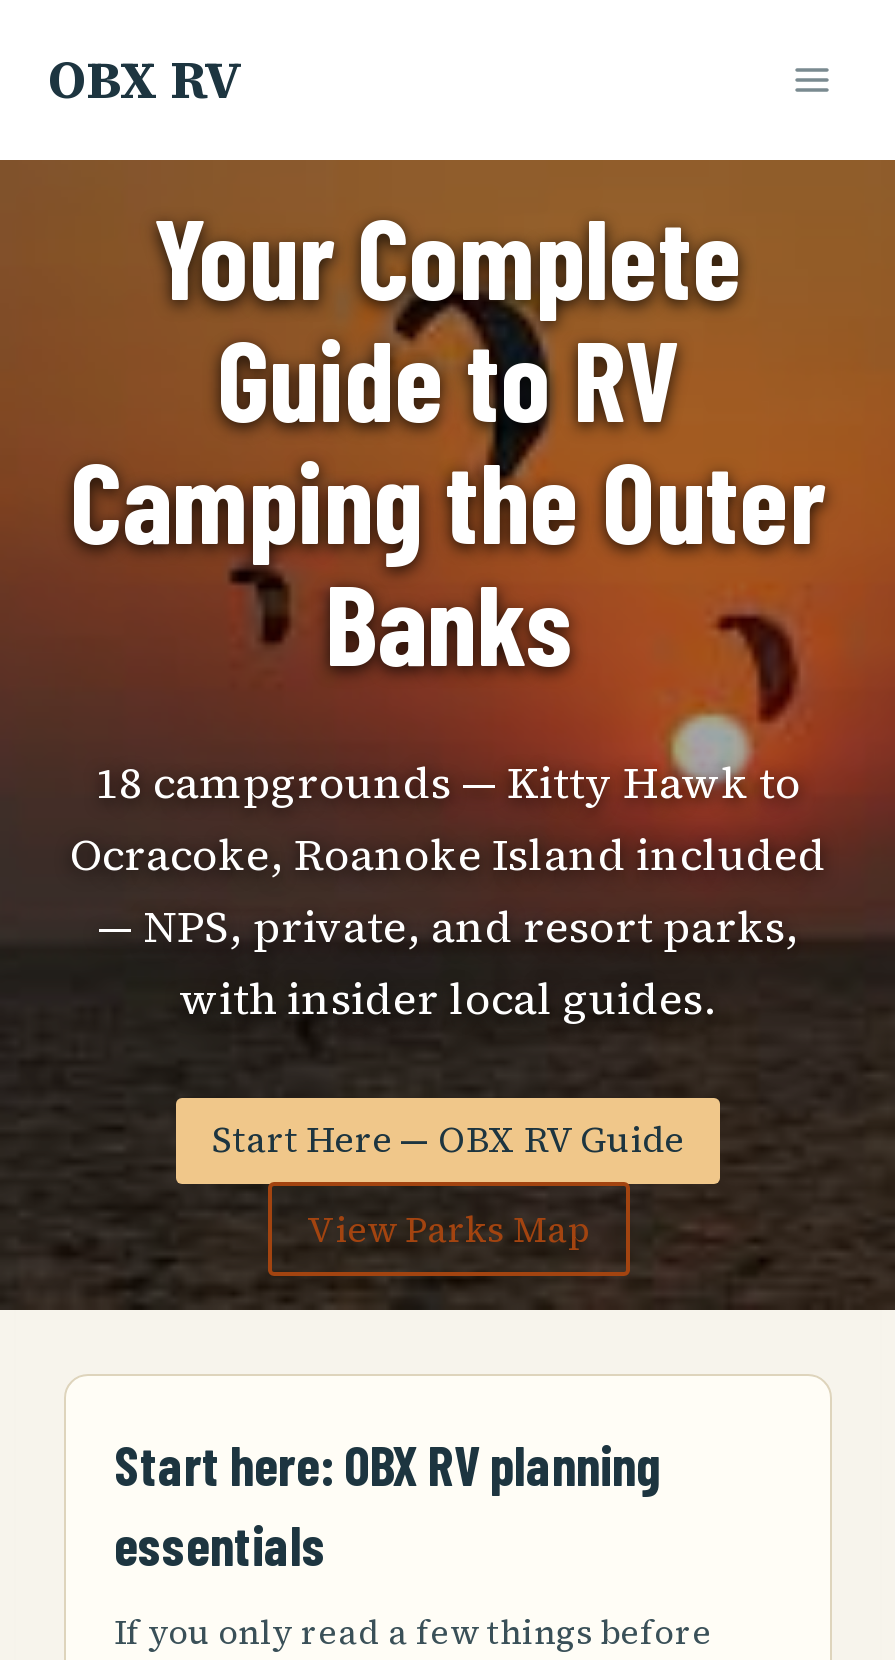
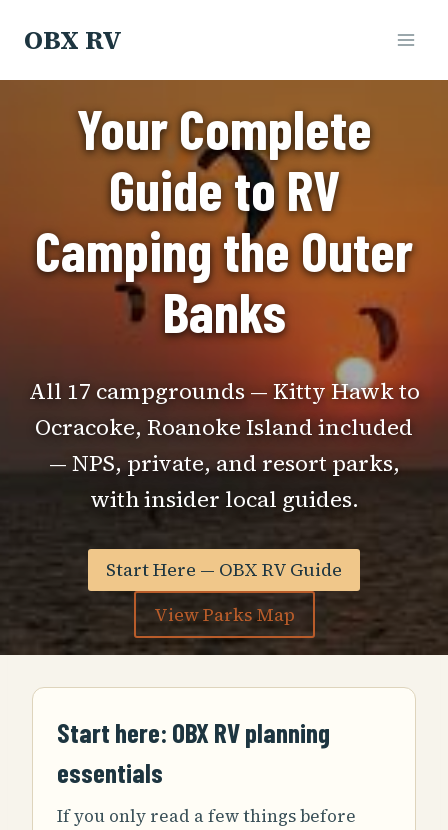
[95,752,801,812] 18 campgrounds — Kitty Hawk to -> [28,376,419,406] All 17 campgrounds — Kitty Hawk to

